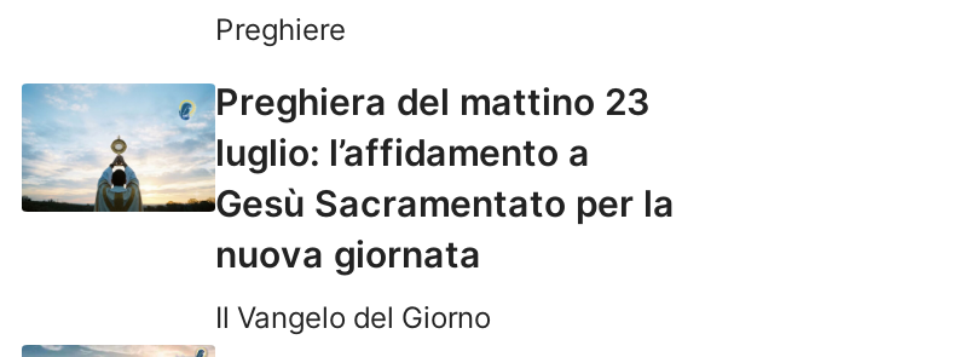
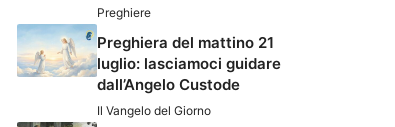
[19,78,675,277] [image] | Preghiera del mattino 23 | luglio: l’affidamento a | Gesù Sacramentato per la | nuova giornata -> [17,23,281,94] [image] | Preghiera del mattino 21 | luglio: lasciamoci guidare | dall’Angelo Custode

